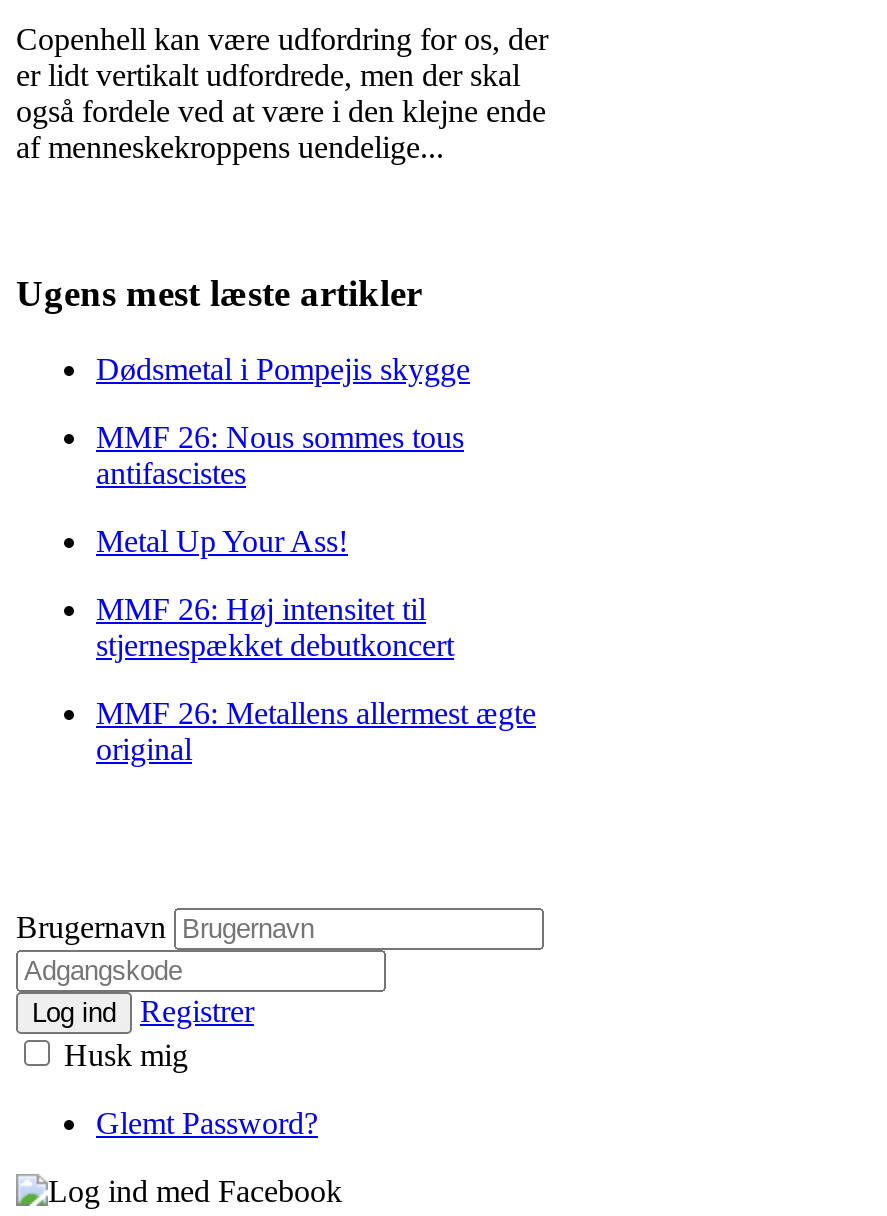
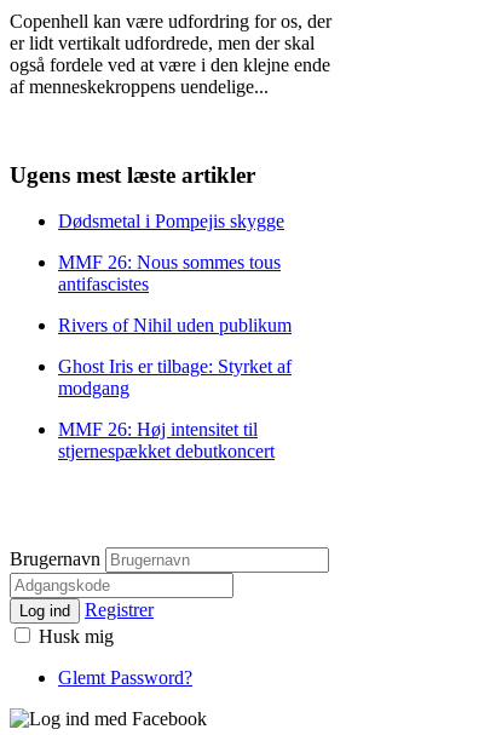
[96,525,348,559] Metal Up Your Ass! -> [58,315,292,399] Rivers of Nihil uden publikum | Ghost Iris er tilbage: Styrket af | modgang
moved [96,593,454,663] -> [58,419,275,462]: MMF 26: Høj intensitet til | stjernespækket debutkoncert
[96,697,536,767] MMF 26: Metallens allermest ægte | original -> none

